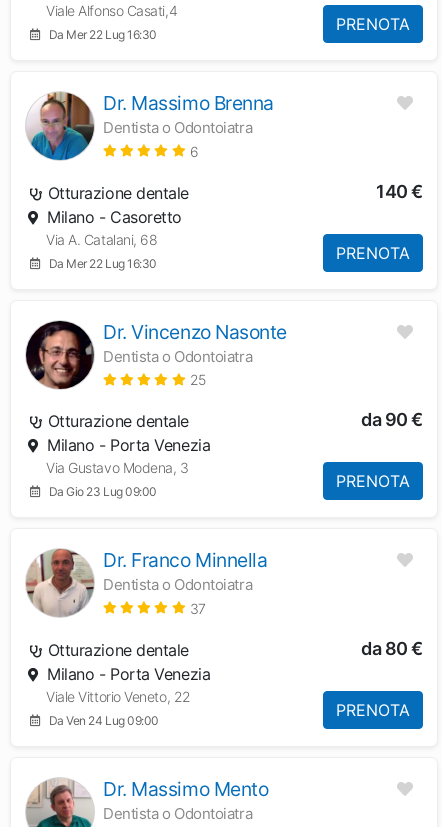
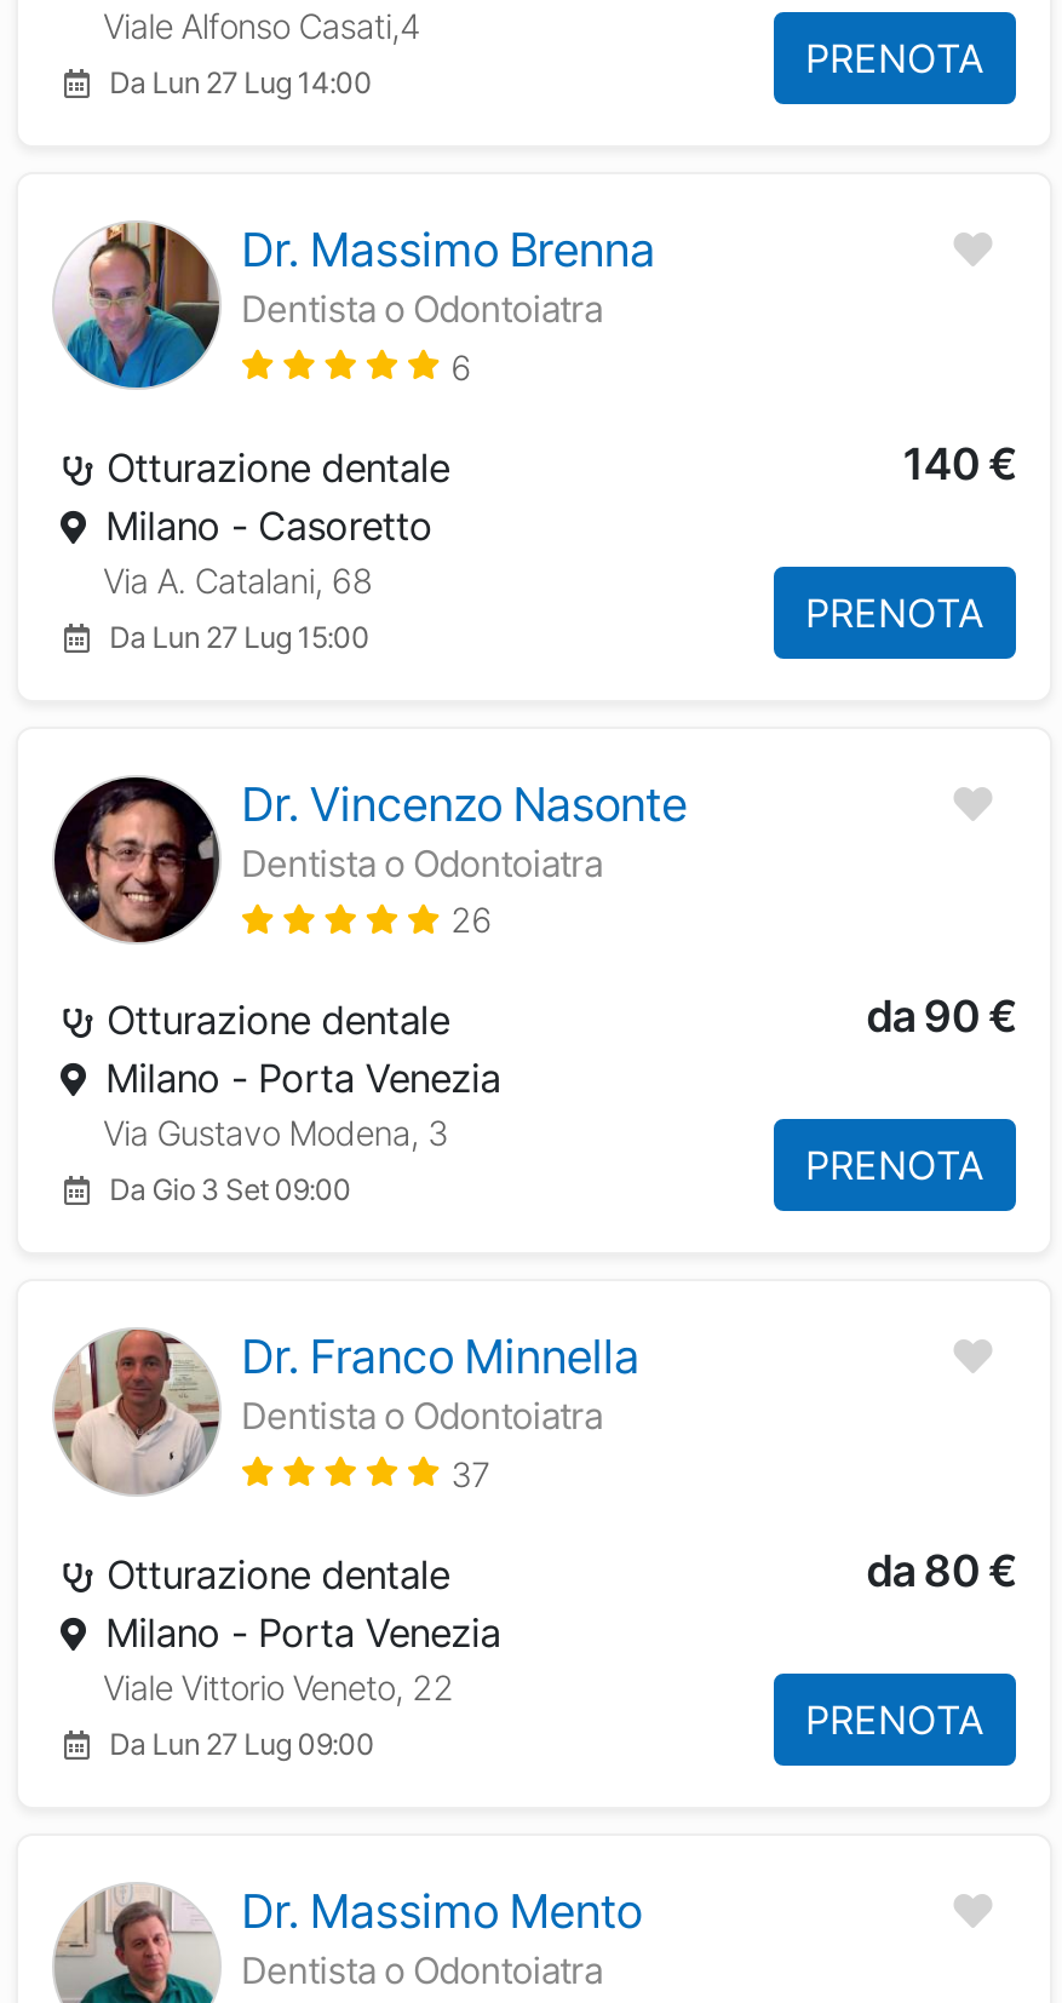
[49,27,157,42] Da Mer 22 Lug 16:30 -> [109,64,372,101] Da Lun 27 Lug 14:00
[49,255,157,270] Da Mer 22 Lug 16:30 -> [109,618,369,654] Da Lun 27 Lug 15:00
[190,371,206,388] 25 -> [451,899,492,940] 26
[49,484,157,499] Da Gio 23 Lug 09:00 -> [109,1172,351,1208] Da Gio 3 Set 09:00
[49,713,159,728] Da Ven 24 Lug 09:00 -> [109,1726,374,1762] Da Lun 27 Lug 09:00

